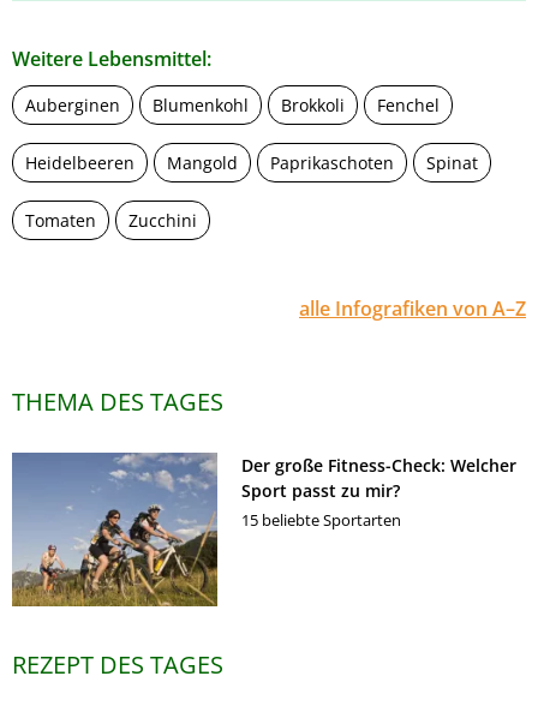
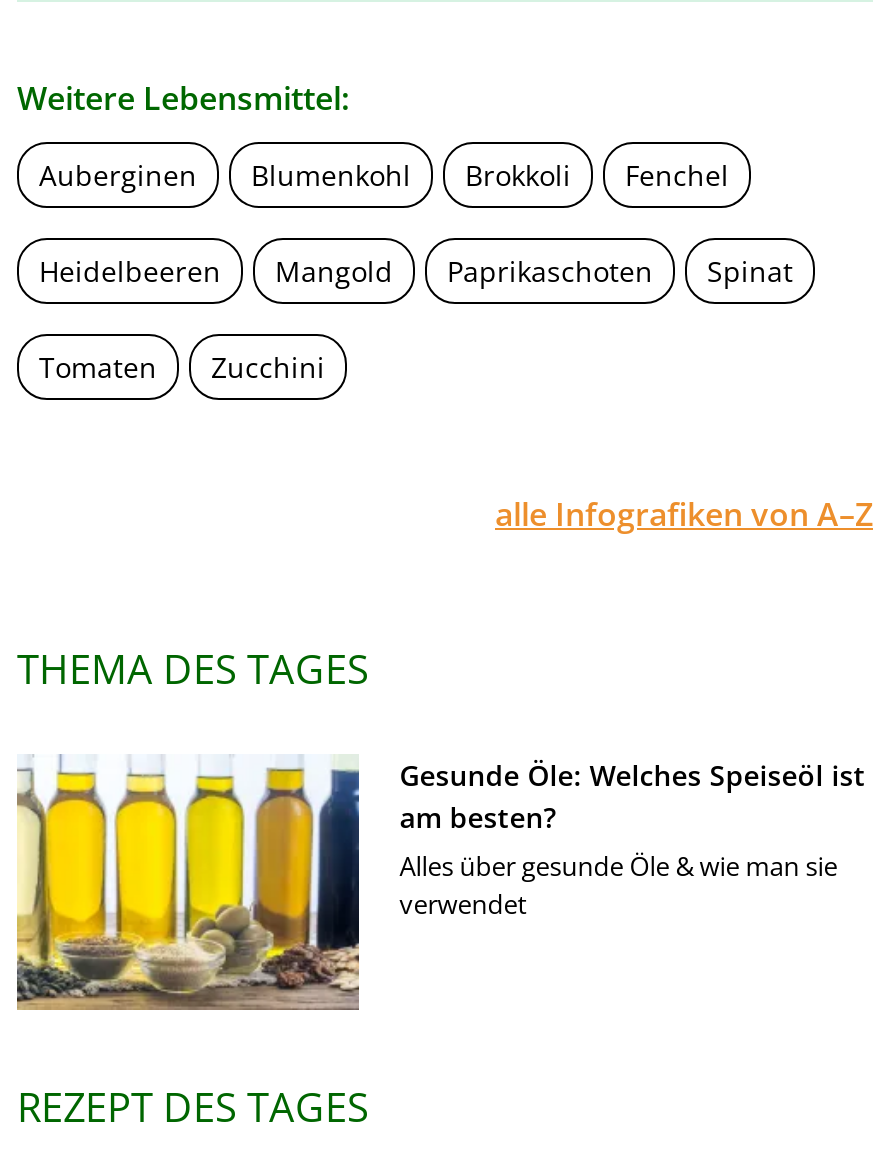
[11,451,517,608] [image] | Der große Fitness-Check: Welcher | Sport passt zu mir? | 15 beliebte Sportarten -> [15,754,865,1010] [image] | Gesunde Öle: Welches Speiseöl ist | am besten? | Alles über gesunde Öle & wie man sie | verwendet

